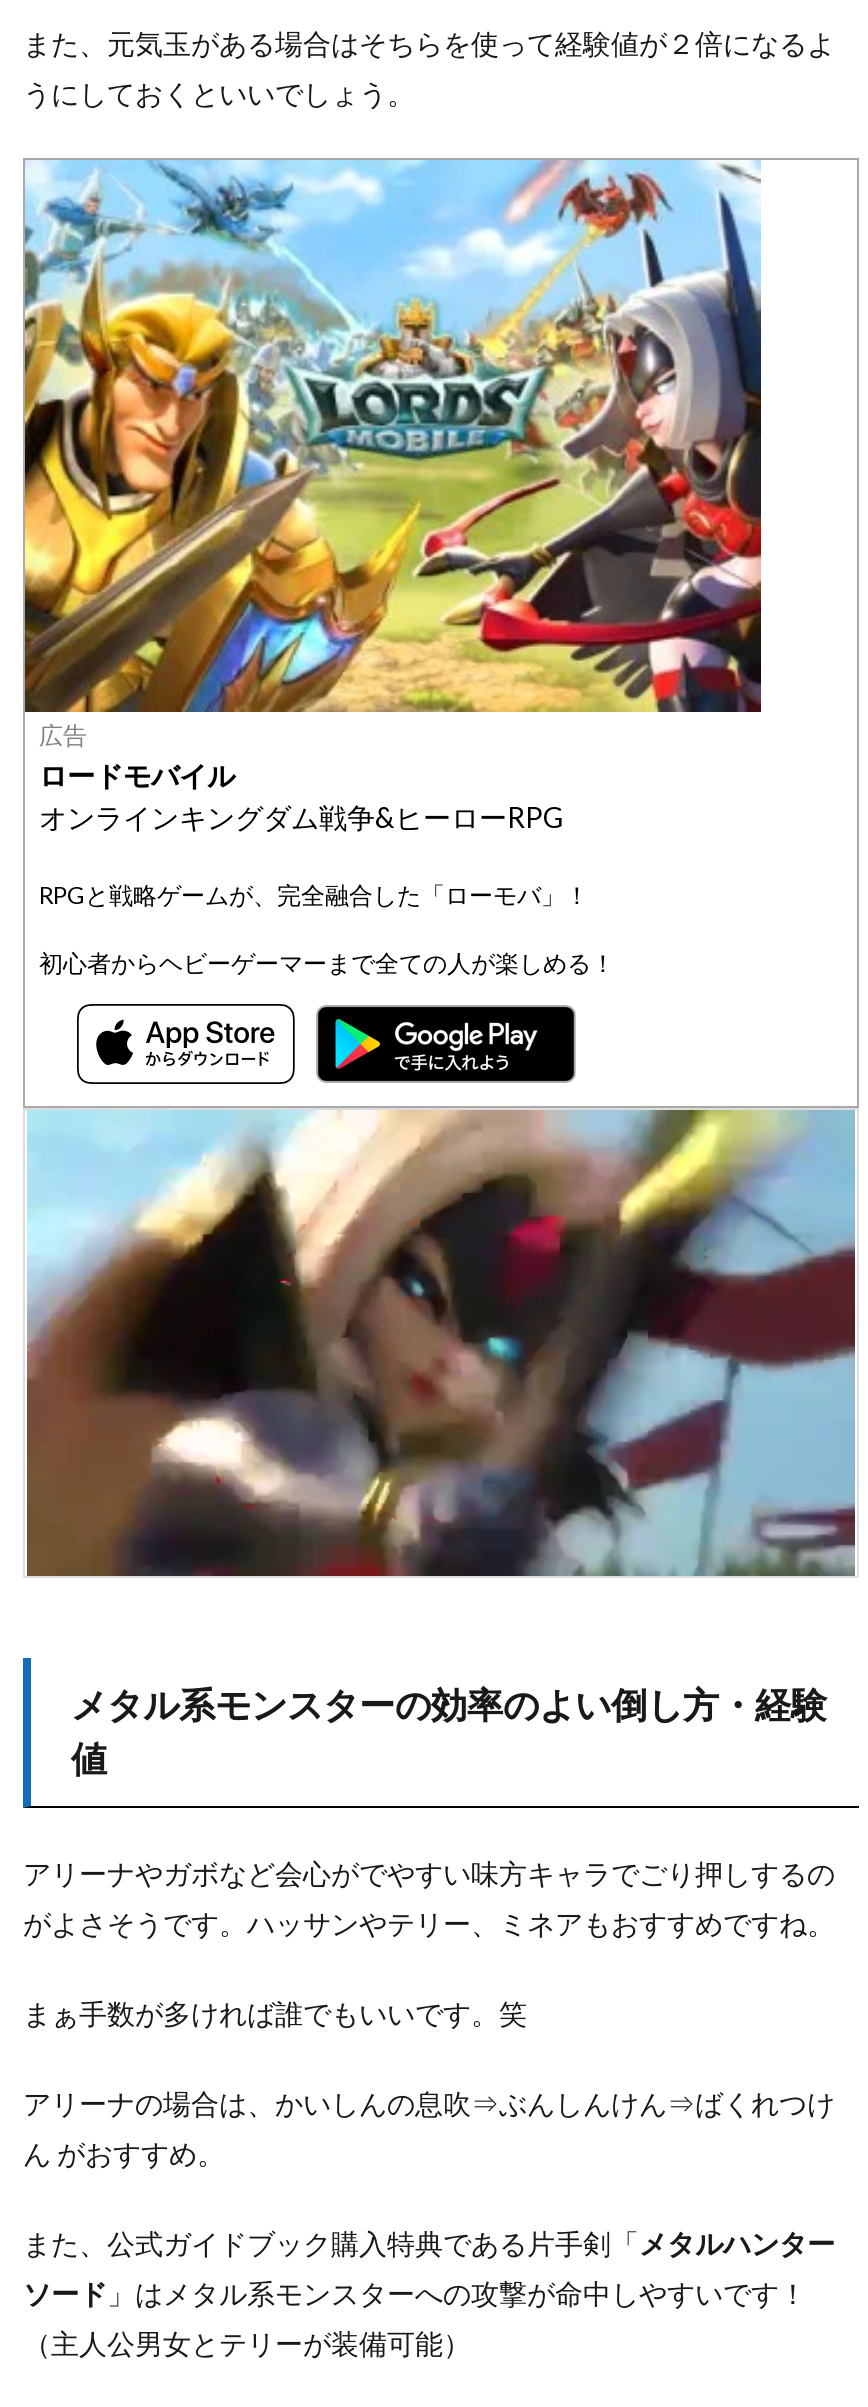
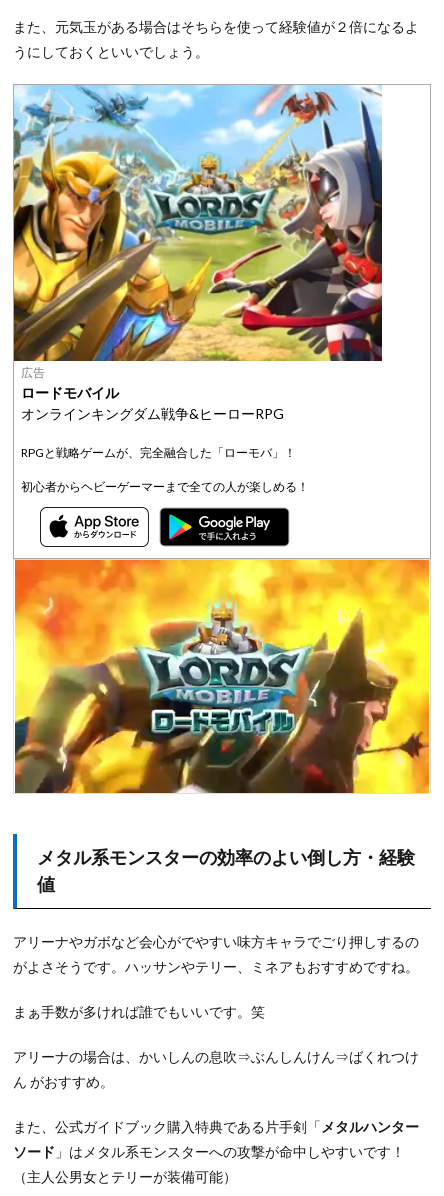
[25,1108,857,1578] [image] -> [14,559,430,794] [image]

